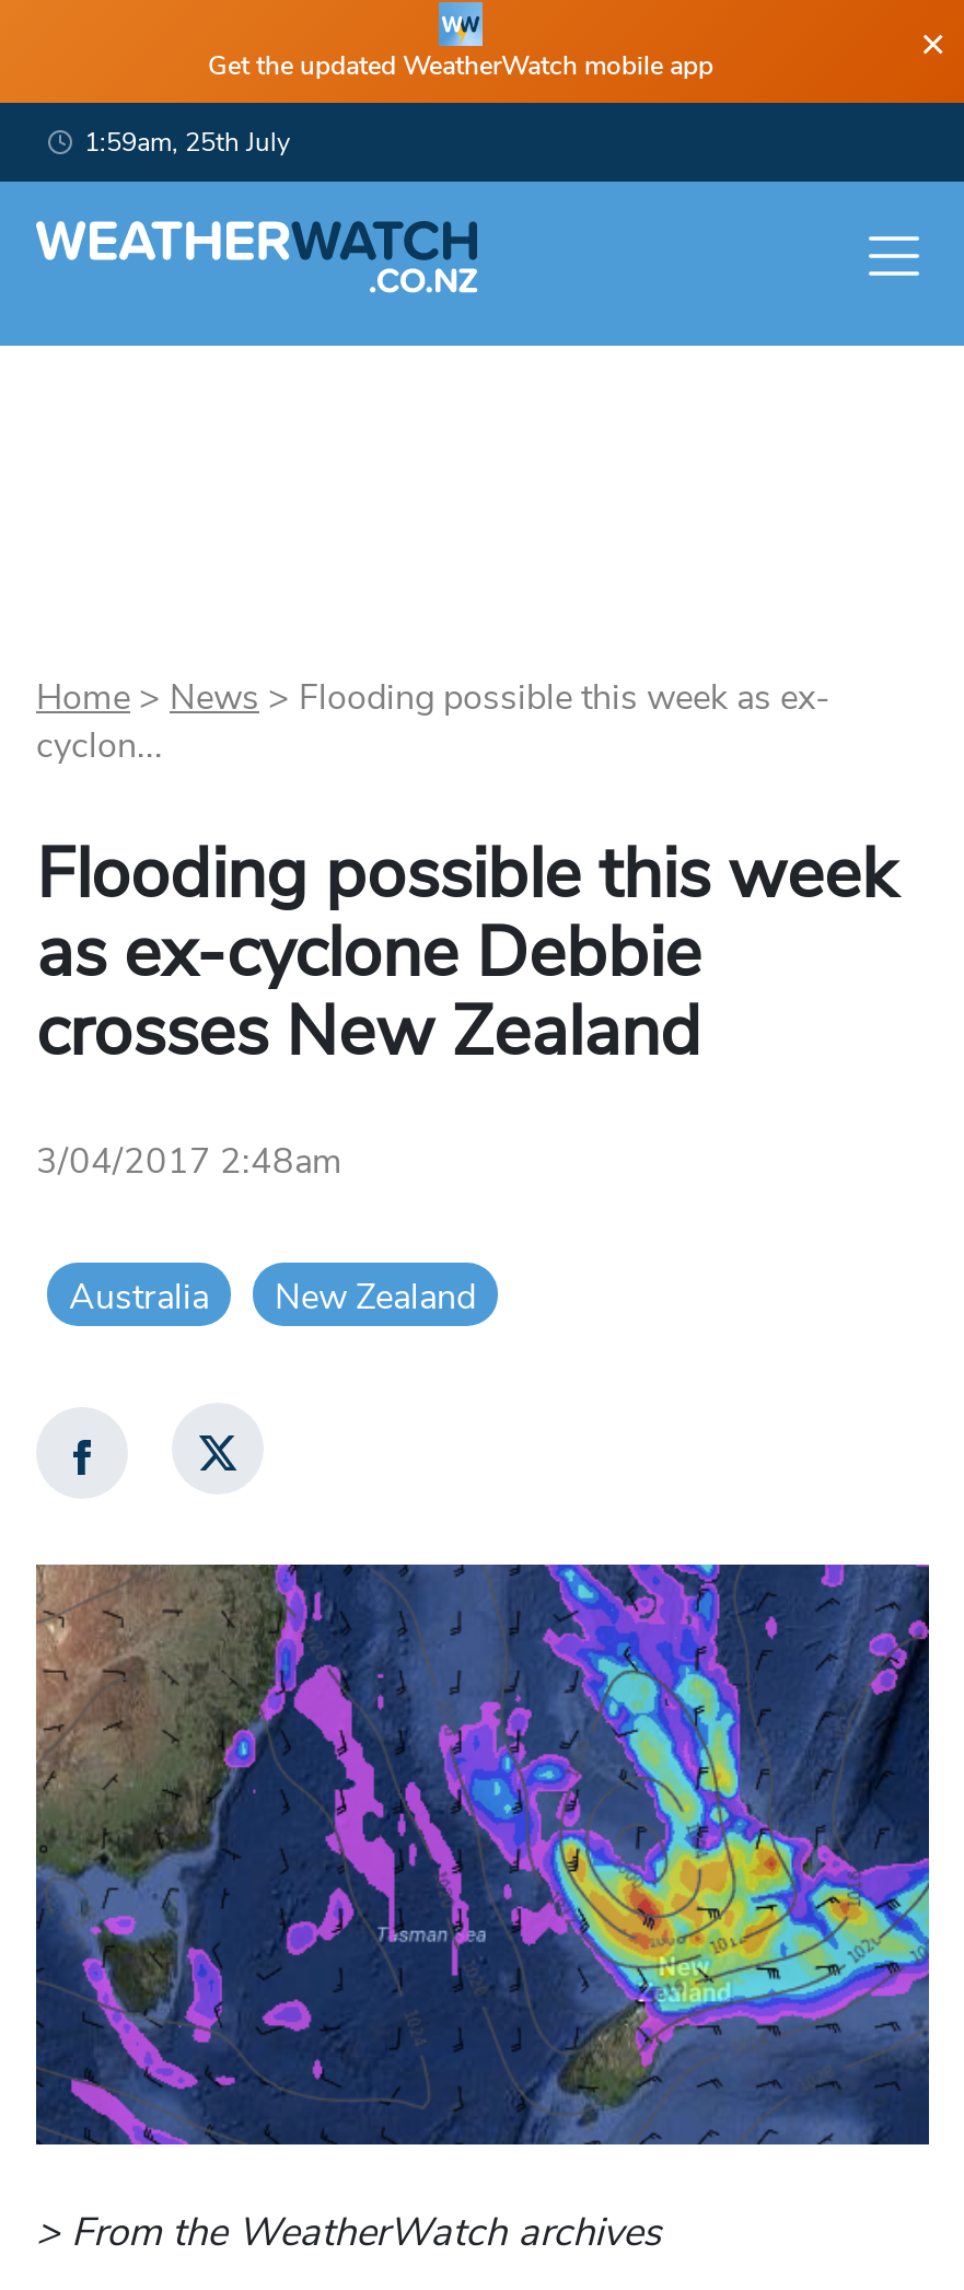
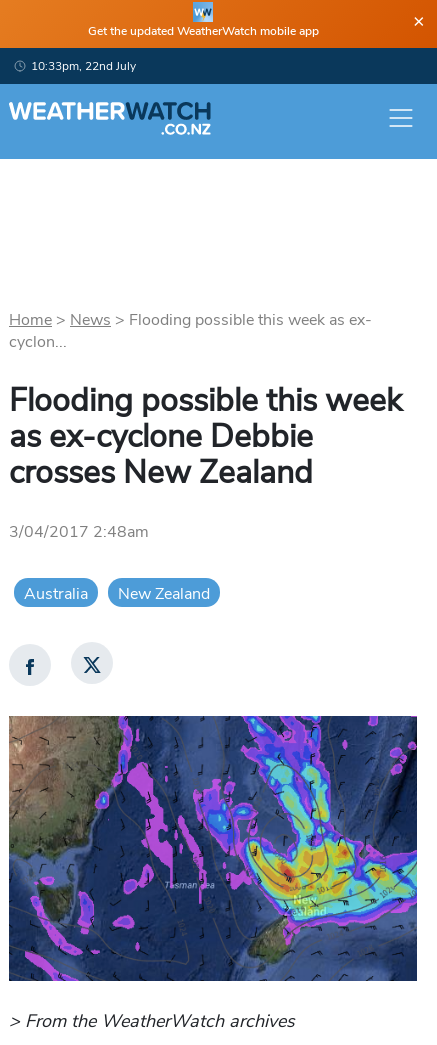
[84,125,290,160] 1:59am, 25th July -> [31,58,136,74] 10:33pm, 22nd July

